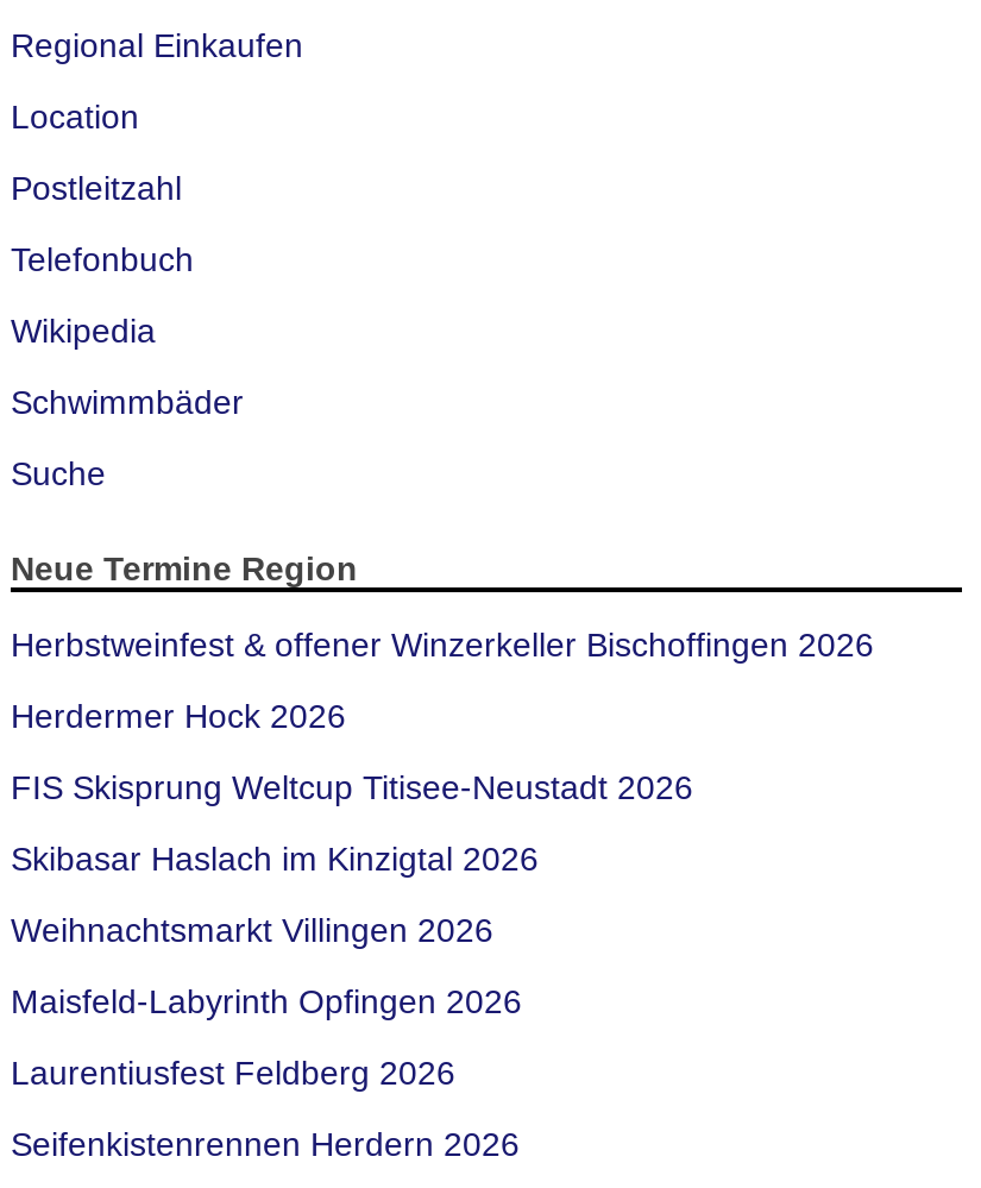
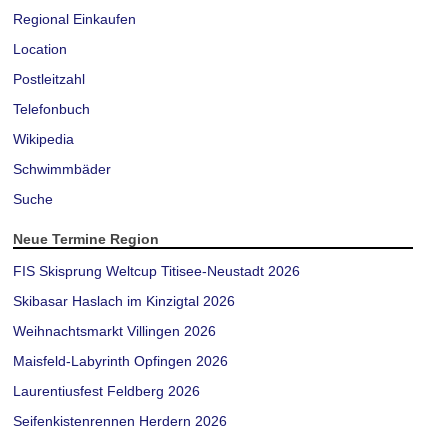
[11,626,874,735] Herbstweinfest & offener Winzerkeller Bischoffingen 2026 | Herdermer Hock 2026 -> none

